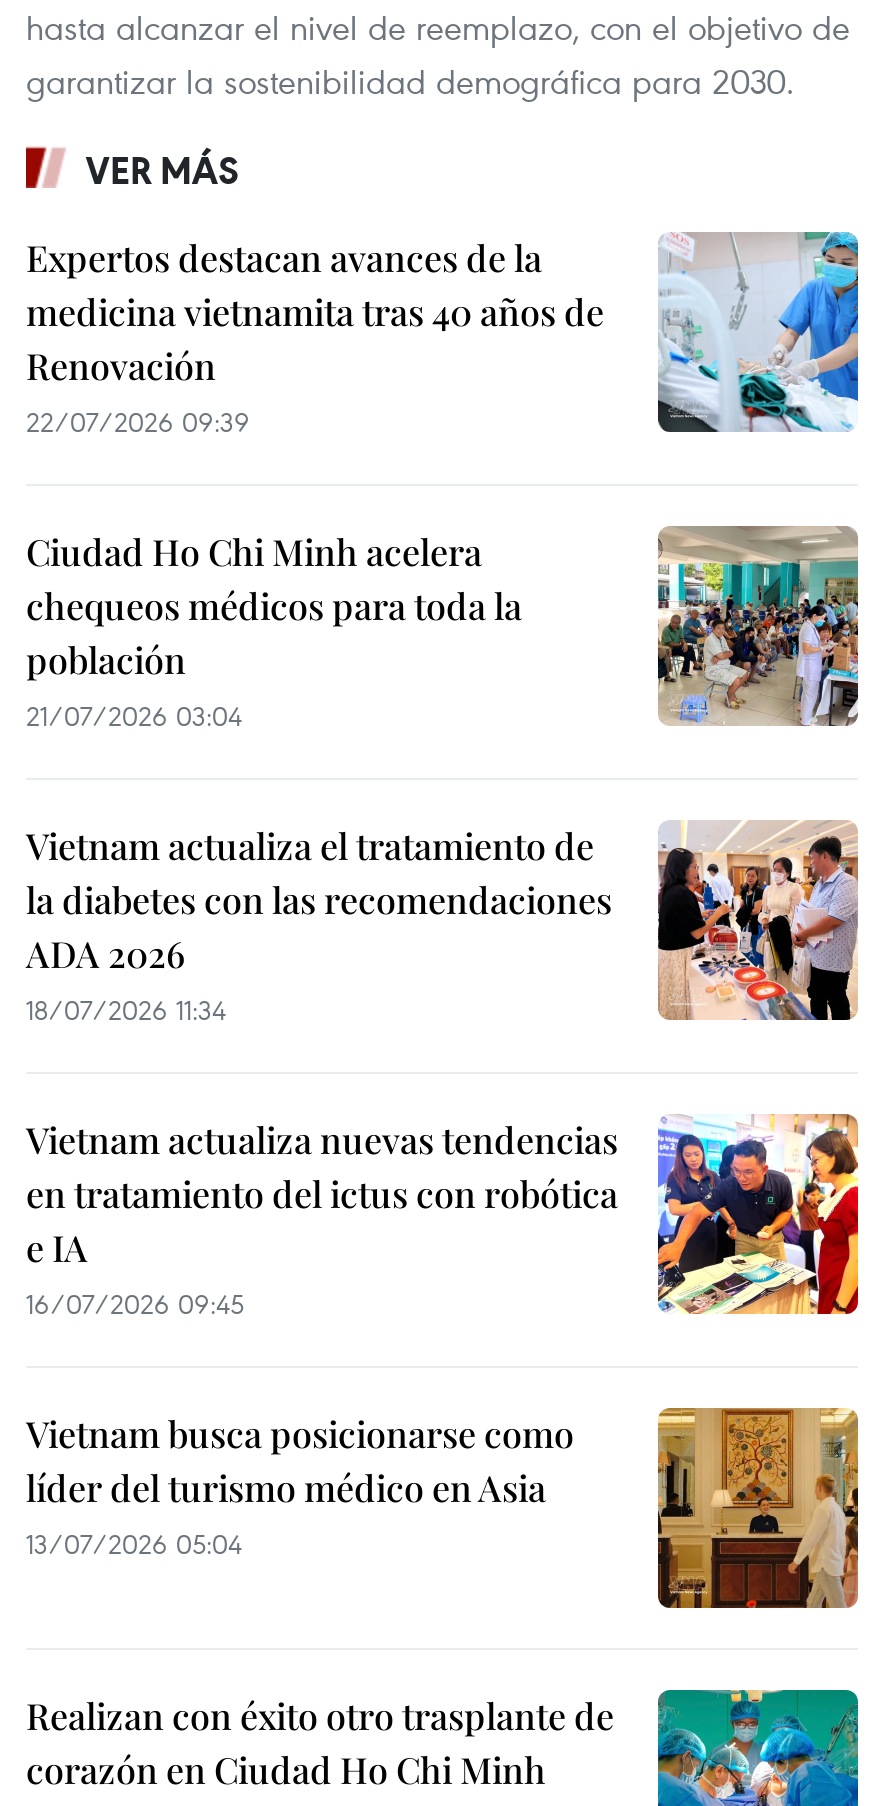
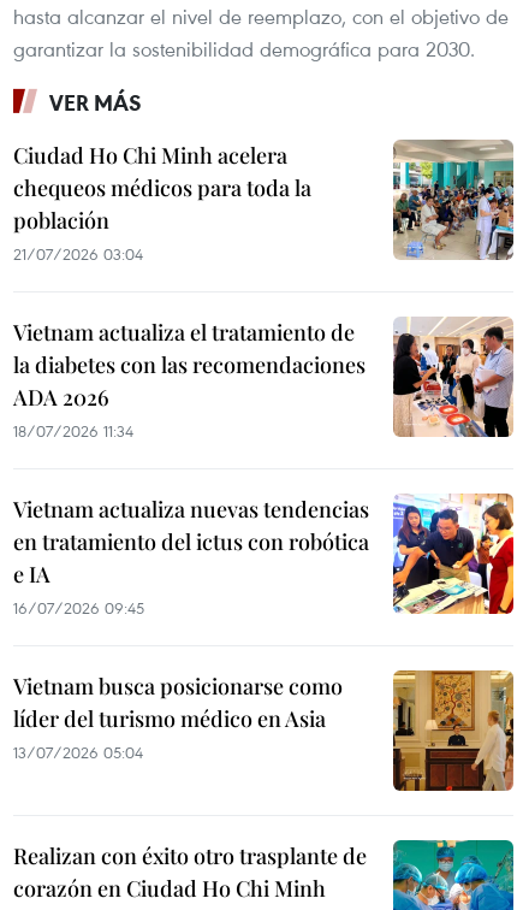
[26,232,860,441] [image] | Expertos destacan avances de la | medicina vietnamita tras 40 años de | Renovación | 22/07/2026 09:39 -> none

